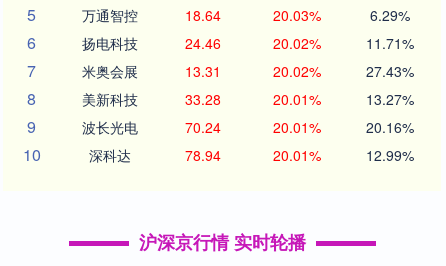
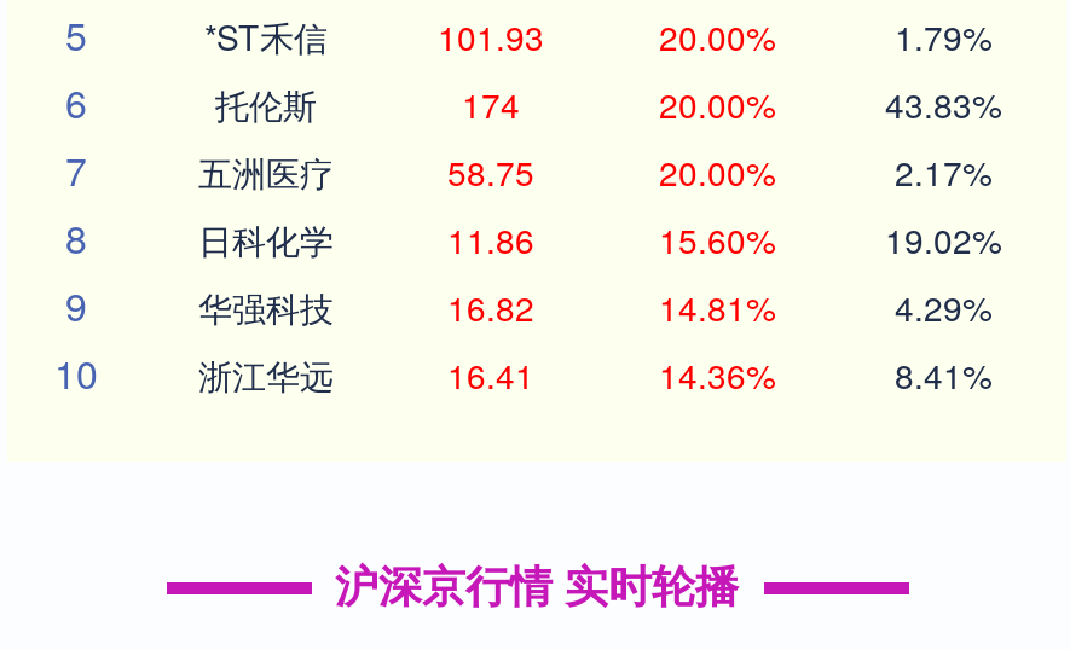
[82,5,410,25] 万通智控 | 18.64 | 20.03% | 6.29% -> [204,13,991,61] *ST禾信 | 101.93 | 20.00% | 1.79%
[82,33,414,53] 扬电科技 | 24.46 | 20.02% | 11.71% -> [215,81,1001,129] 托伦斯 | 174 | 20.00% | 43.83%
[82,61,414,81] 米奥会展 | 13.31 | 20.02% | 27.43% -> [198,148,991,197] 五洲医疗 | 58.75 | 20.00% | 2.17%
[82,89,414,109] 美新科技 | 33.28 | 20.01% | 13.27% -> [198,216,1001,264] 日科化学 | 11.86 | 15.60% | 19.02%
[82,117,414,137] 波长光电 | 70.24 | 20.01% | 20.16% -> [198,284,991,332] 华强科技 | 16.82 | 14.81% | 4.29%
[89,145,414,165] 深科达 | 78.94 | 20.01% | 12.99% -> [198,351,991,400] 浙江华远 | 16.41 | 14.36% | 8.41%

